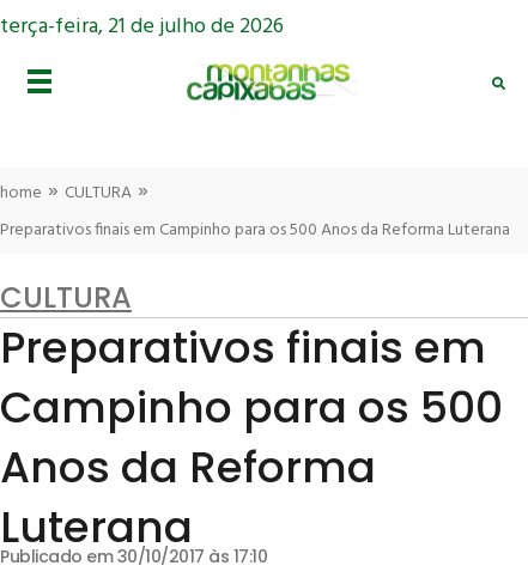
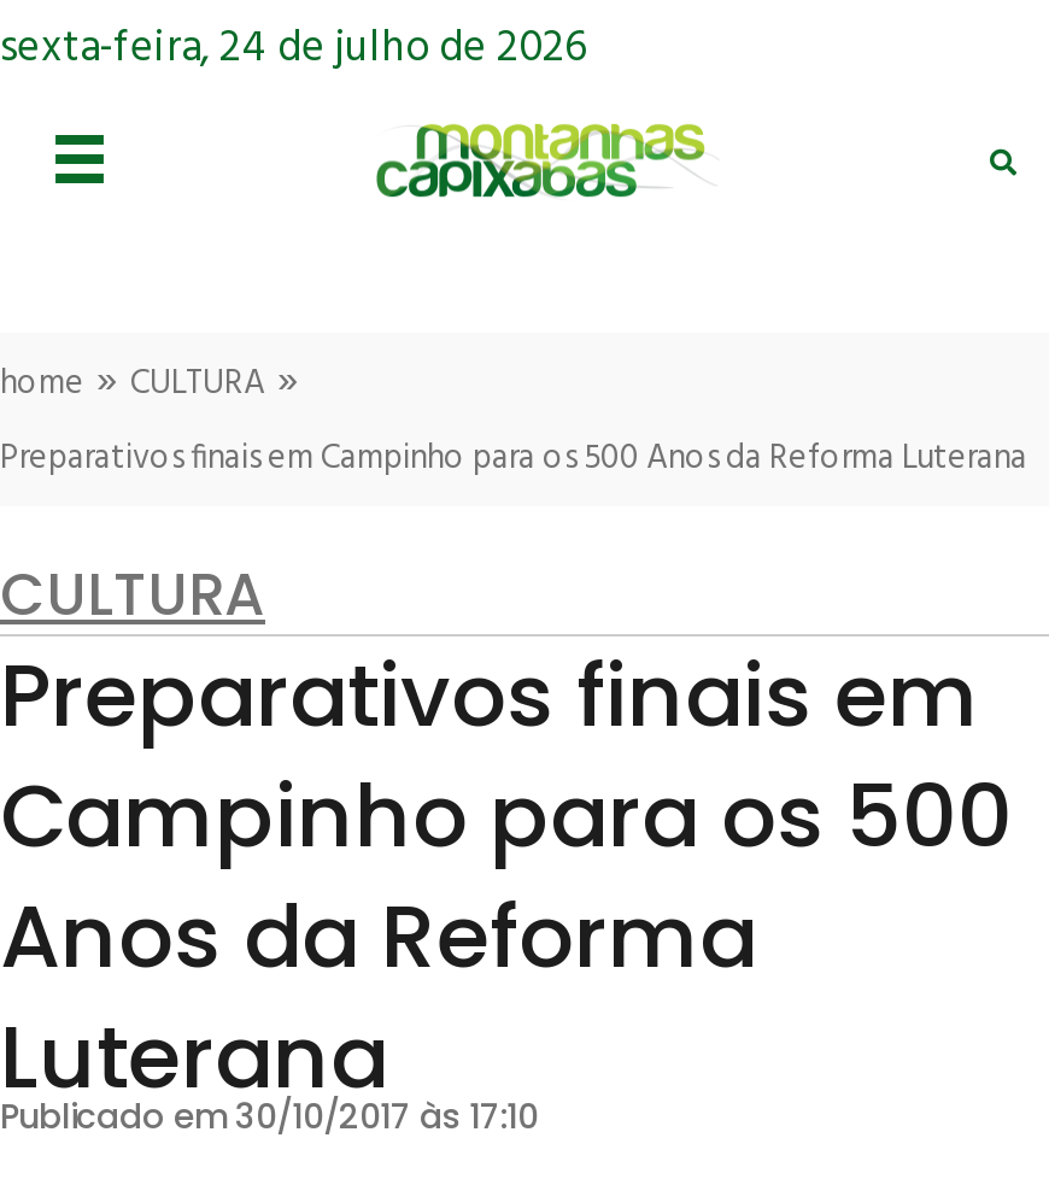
[0,10,284,44] terça-feira, 21 de julho de 2026 -> [0,14,586,84] sexta-feira, 24 de julho de 2026

